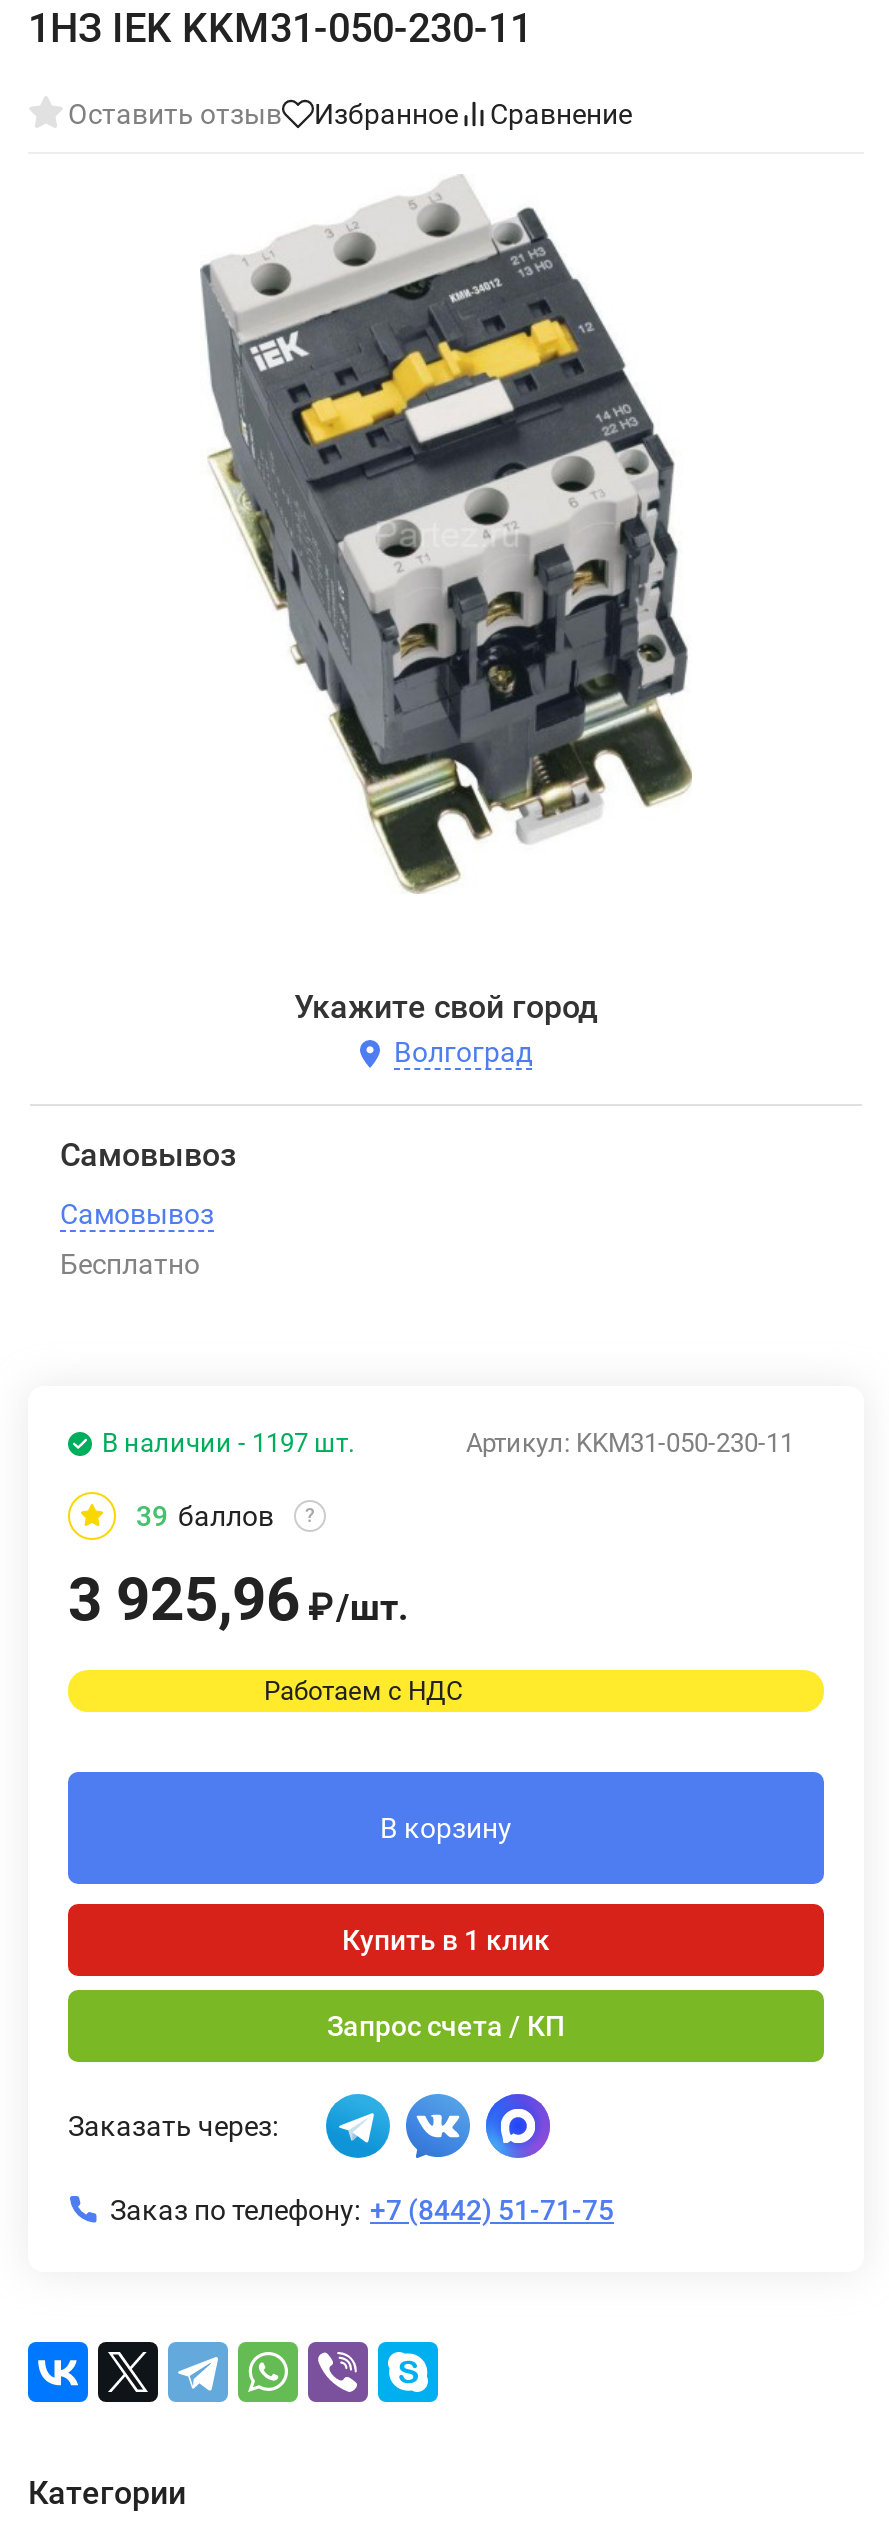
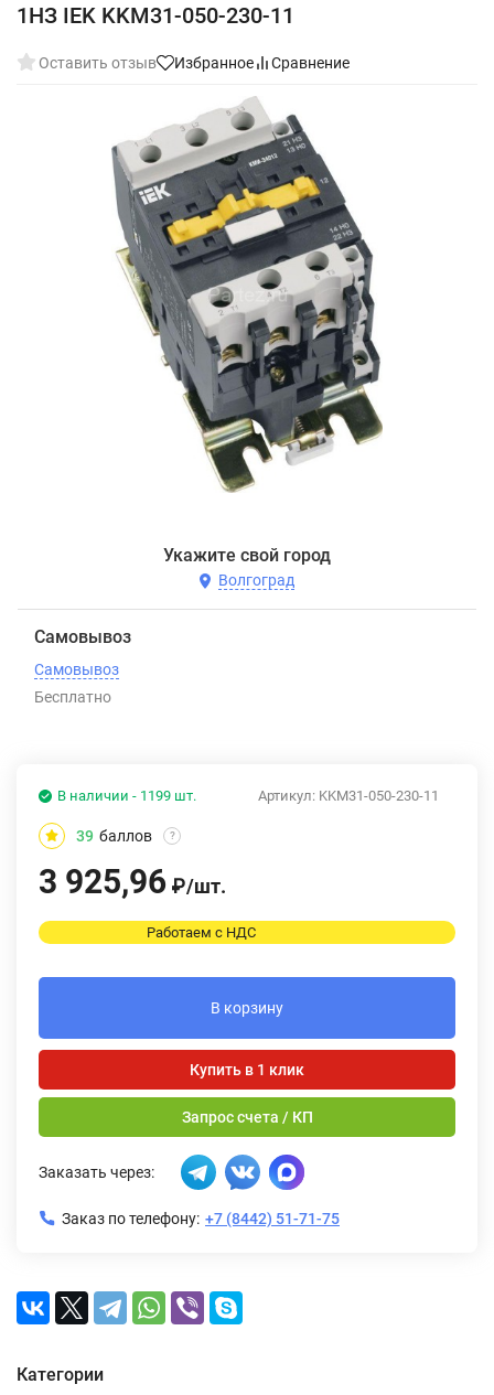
[102,1428,354,1458] В наличии - 1197 шт. -> [57,787,196,804] В наличии - 1199 шт.

